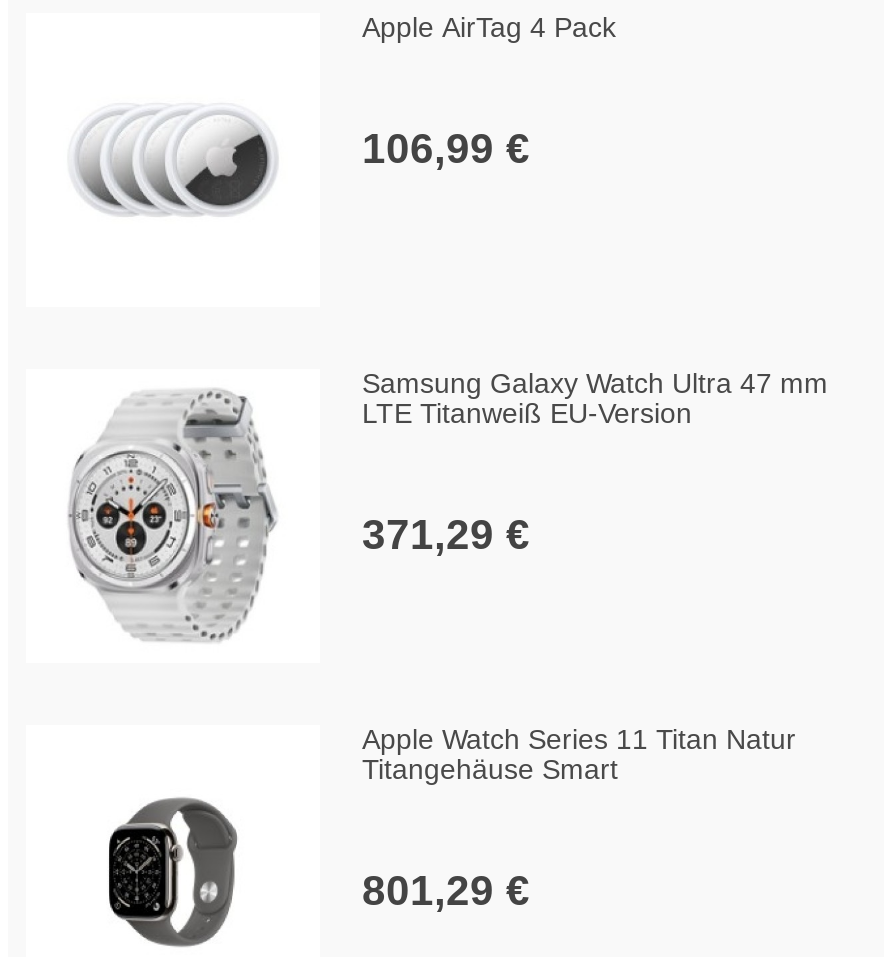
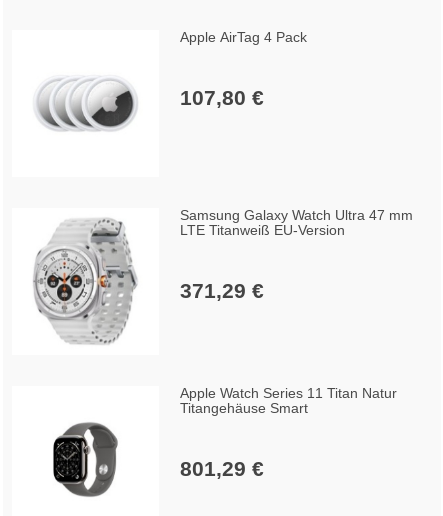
[362,124,530,170] 106,99 € -> [180,85,264,108] 107,80 €

